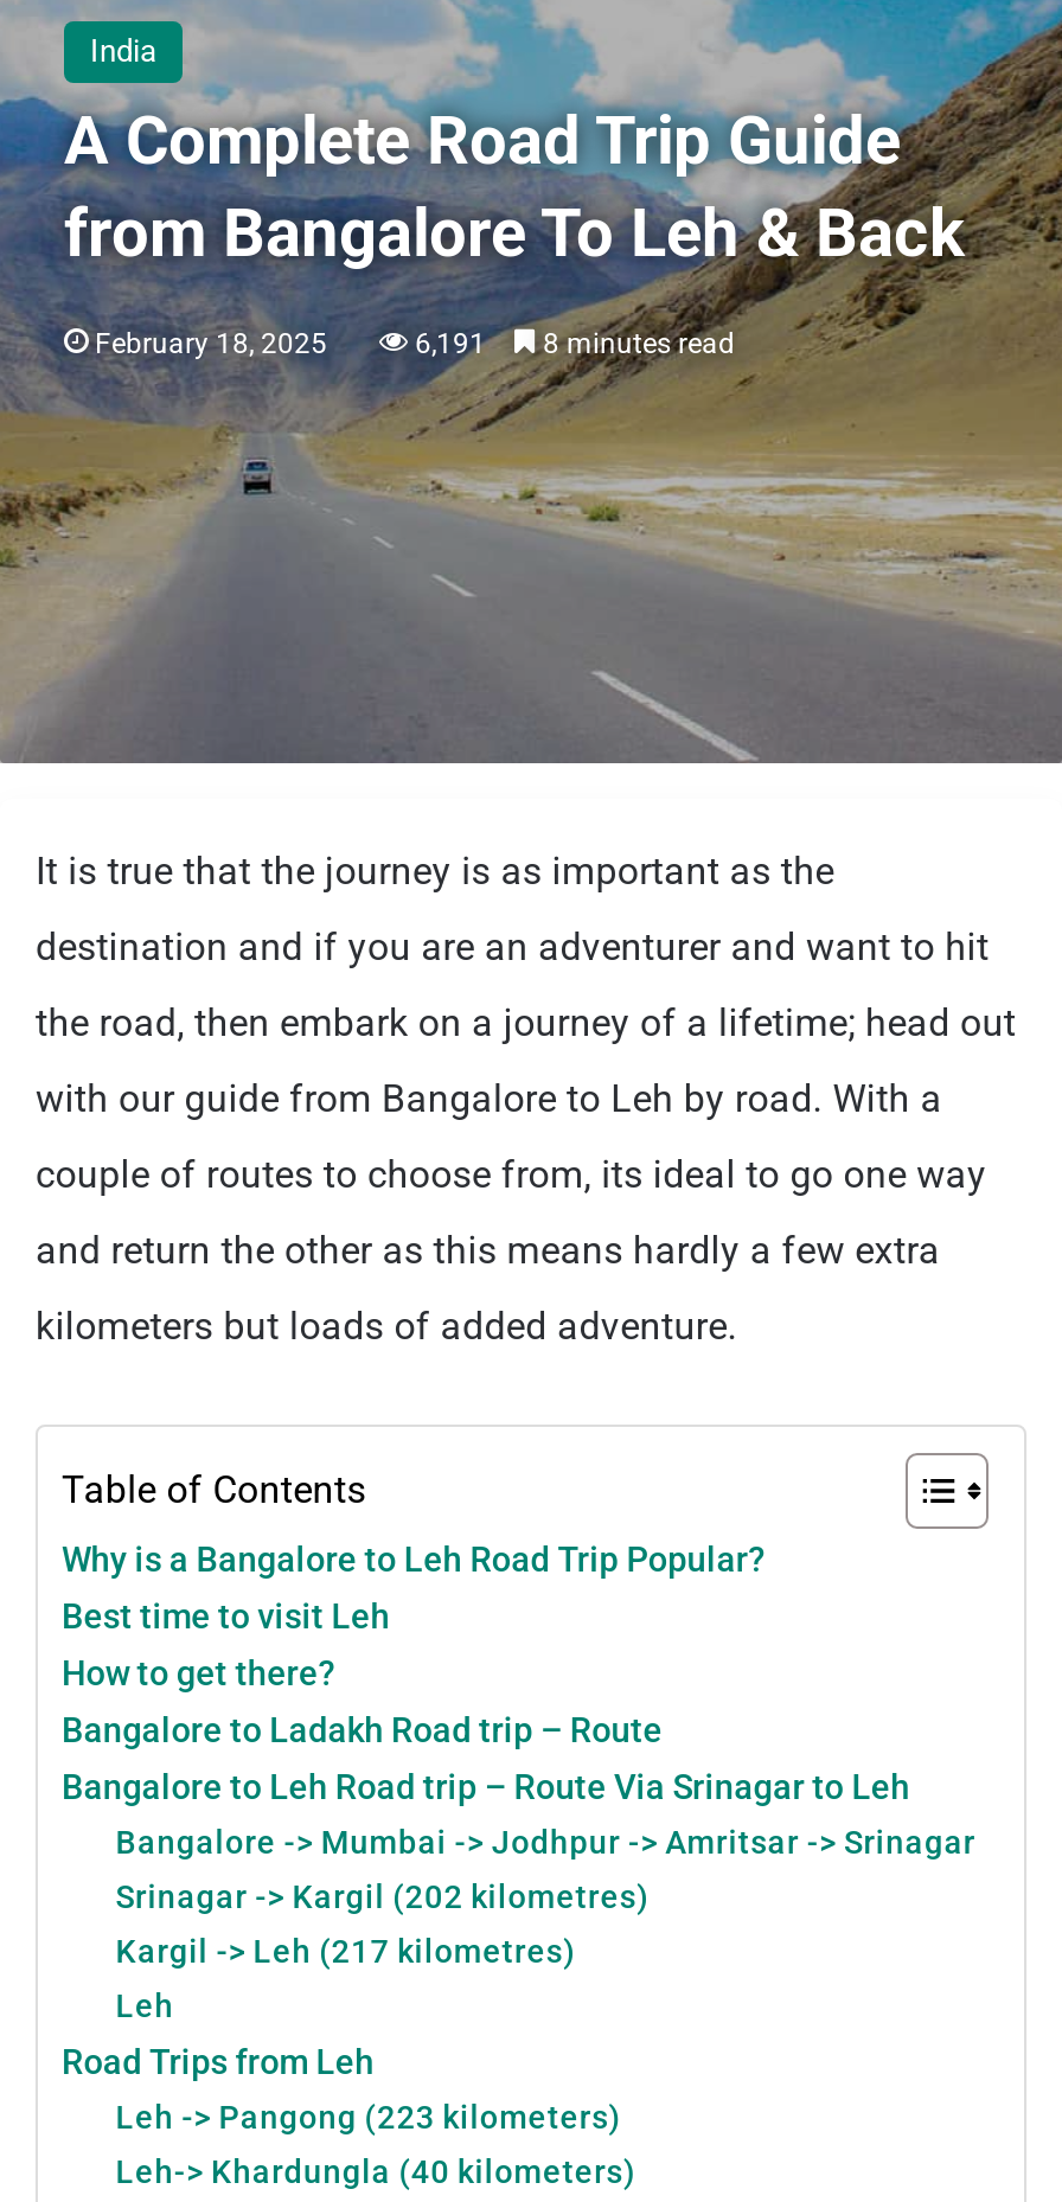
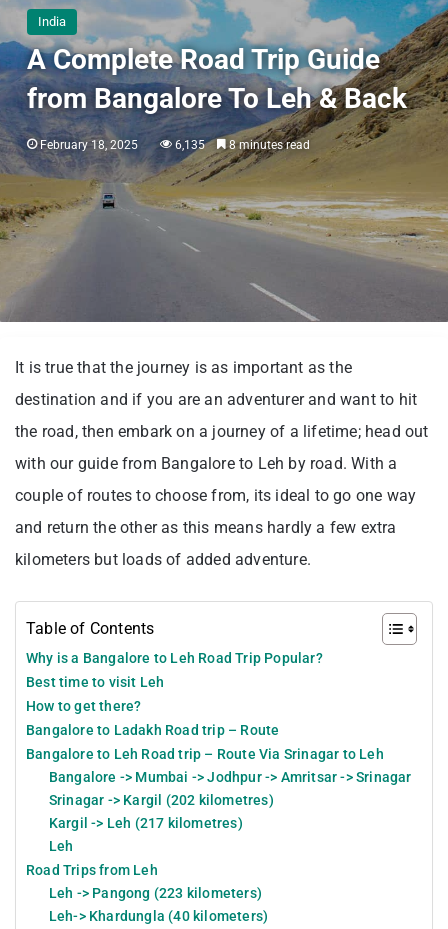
[408,326,735,359] 6,191 8 minutes read -> [172,137,310,151] 6,135 8 minutes read

